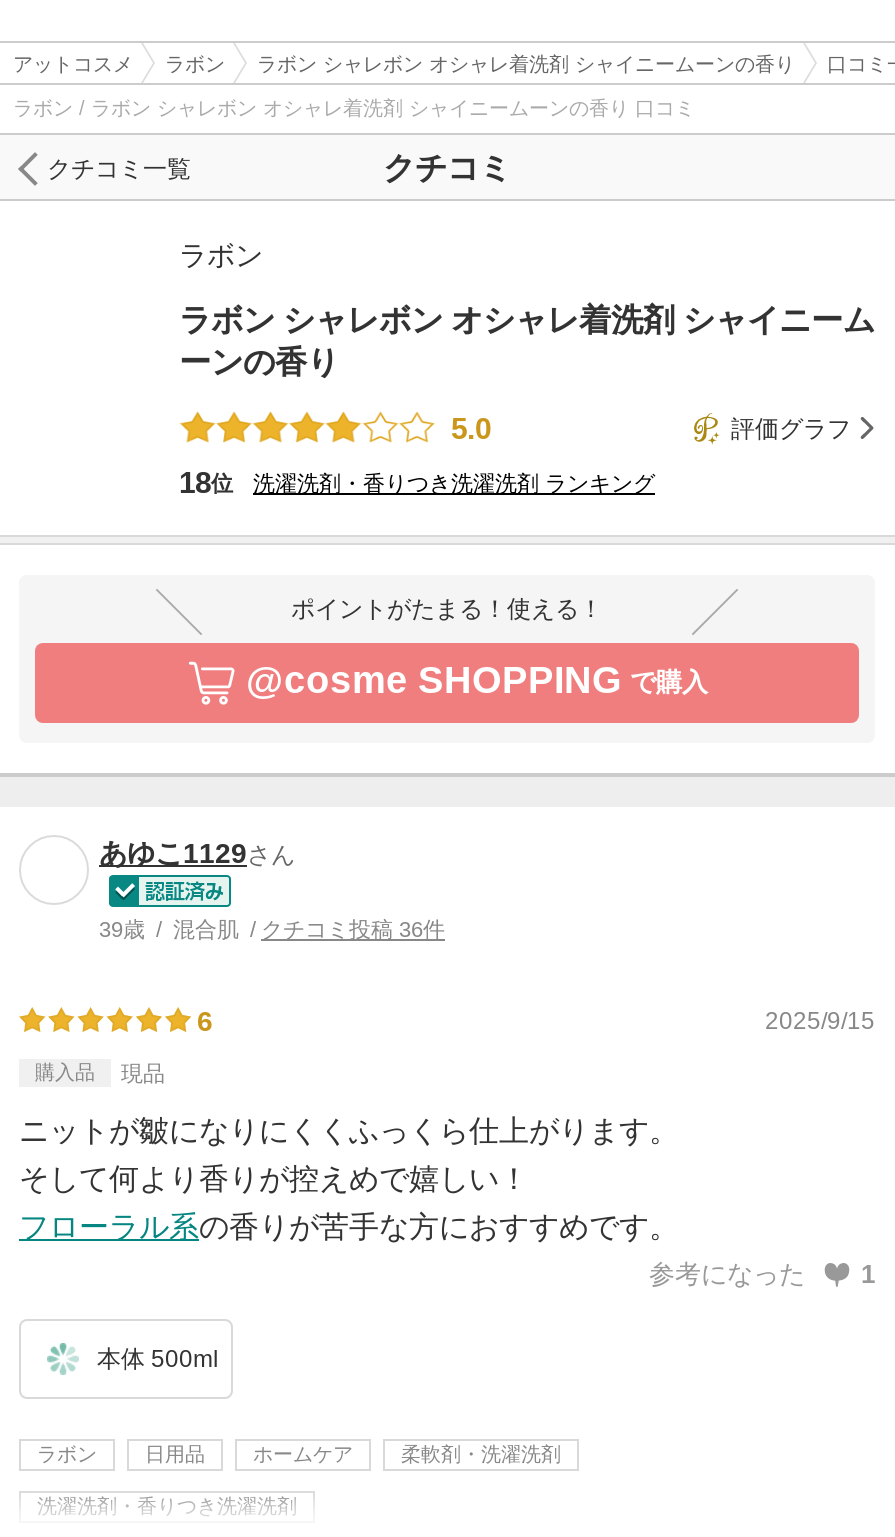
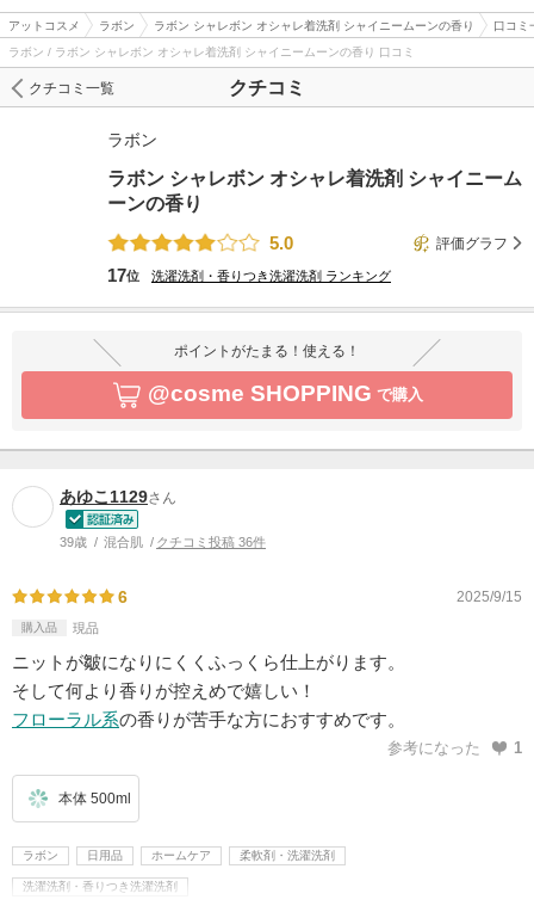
[179,465,655,499] 18位 洗濯洗剤・香りつき洗濯洗剤ランキング -> [107,265,391,285] 17位 洗濯洗剤・香りつき洗濯洗剤ランキング

